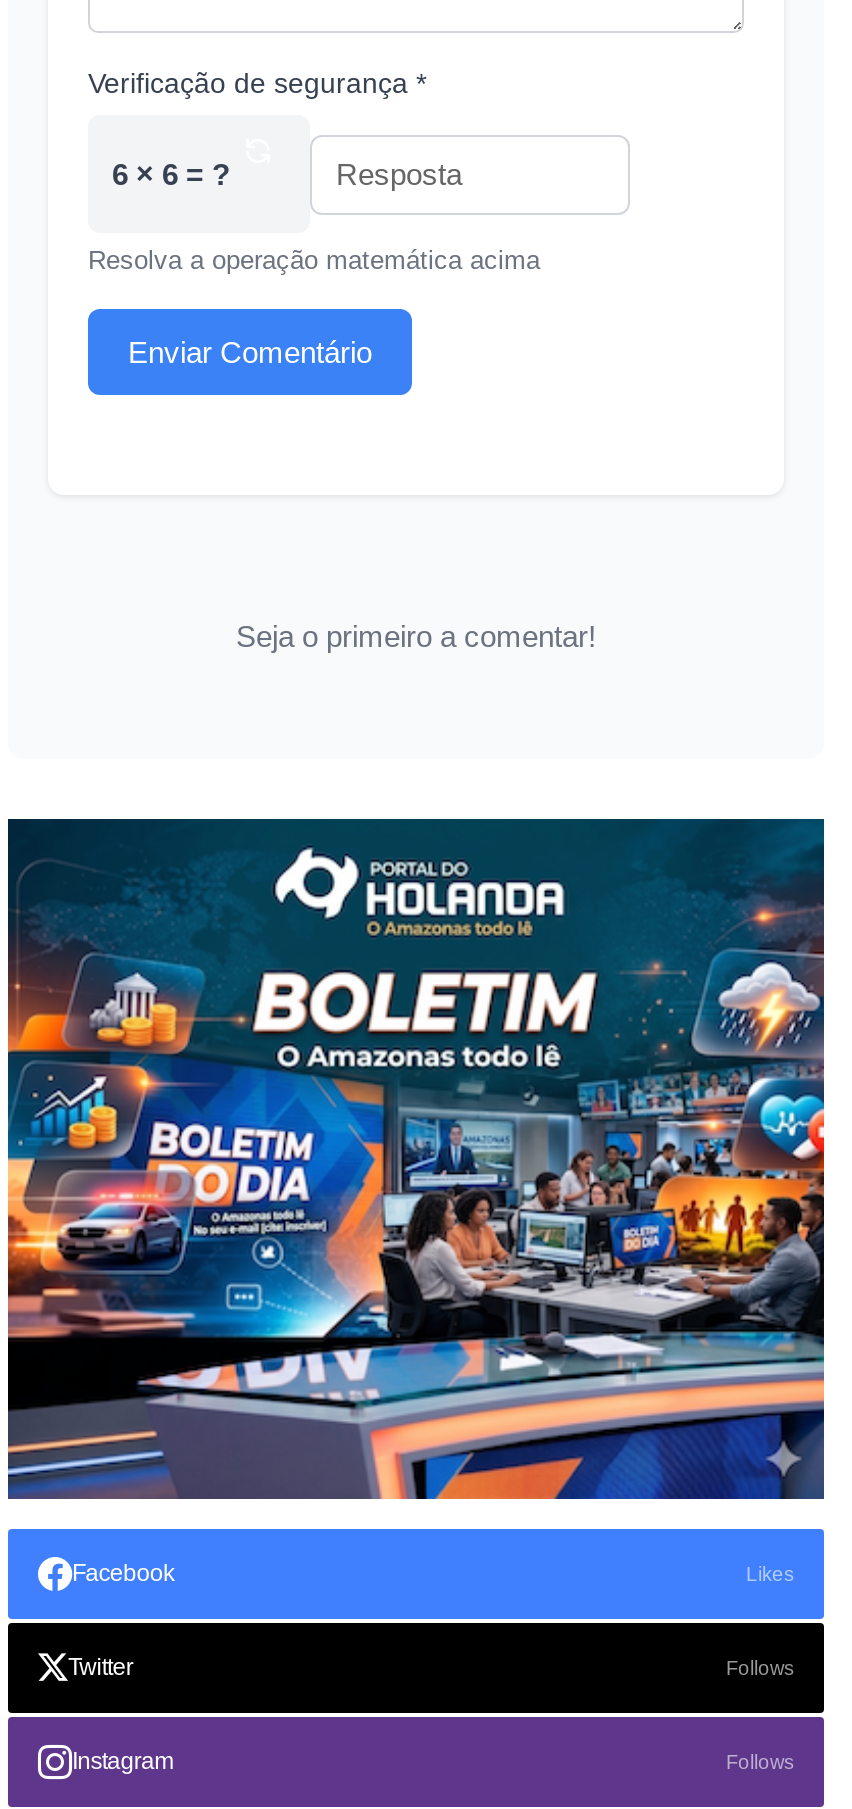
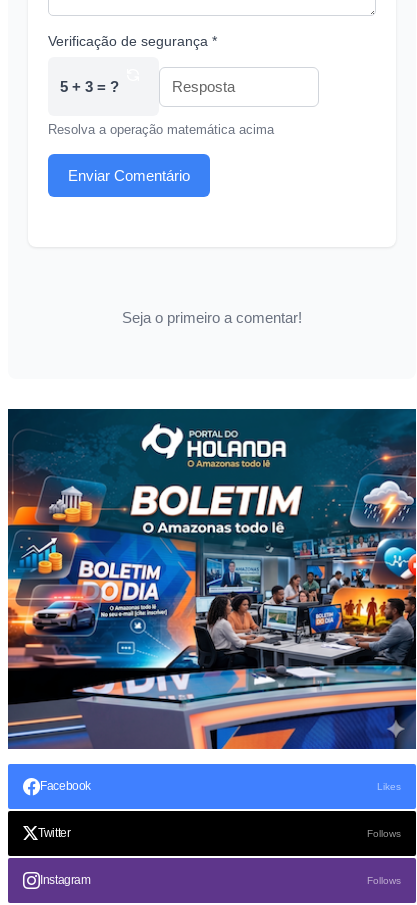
[112,156,230,190] 6 × 6 = ? -> [60,78,119,95] 5 + 3 = ?

